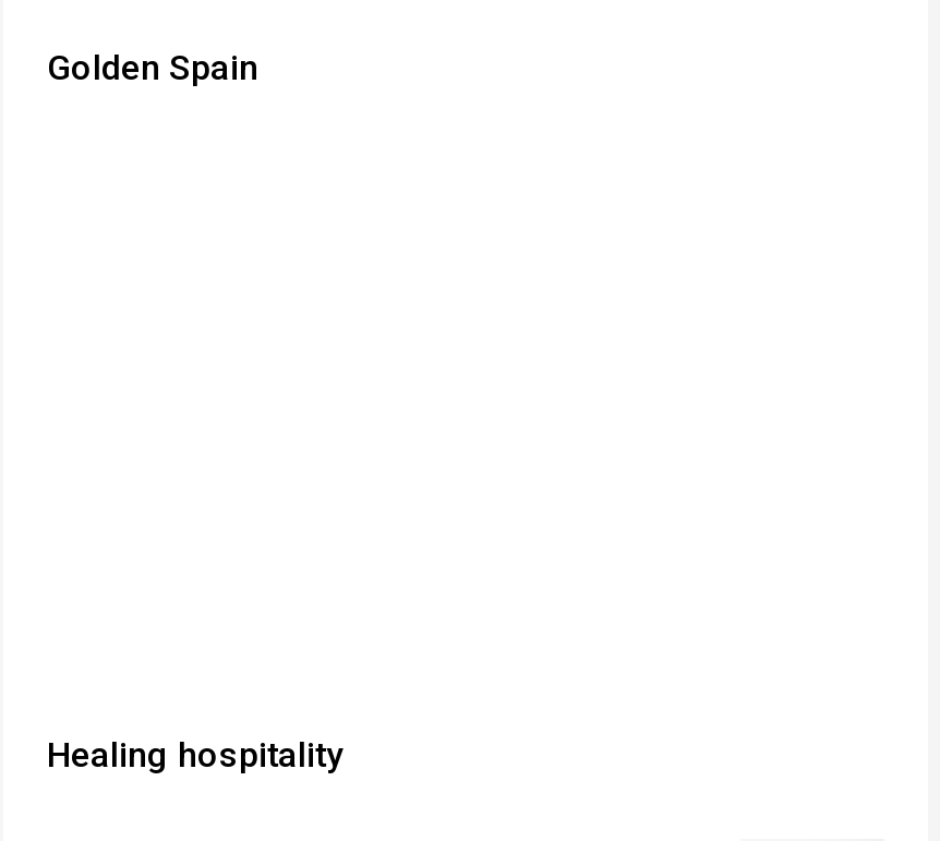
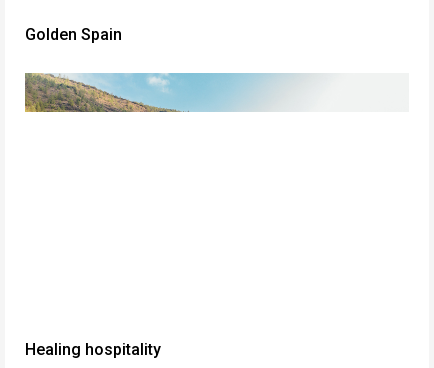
none -> [24,72,339,113] [image]

